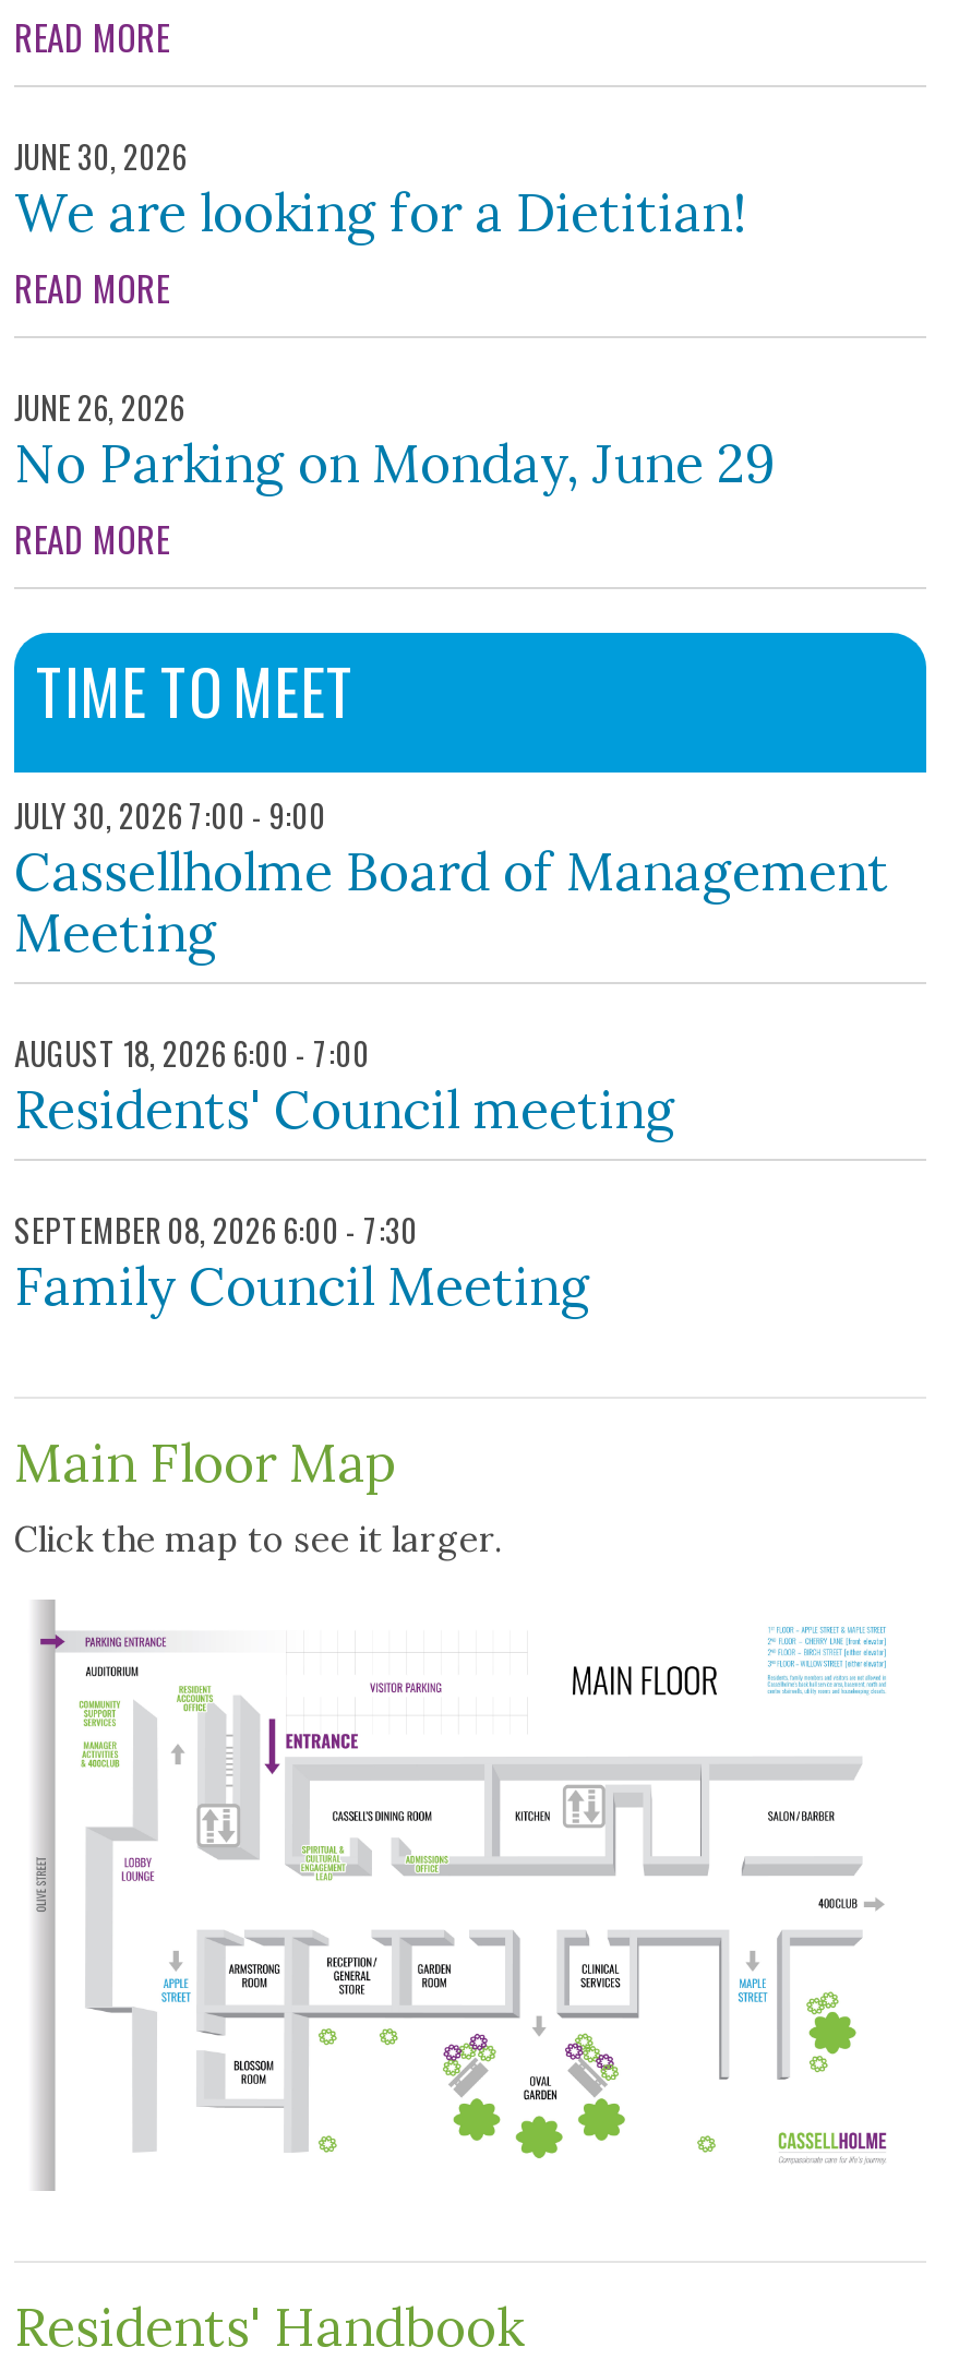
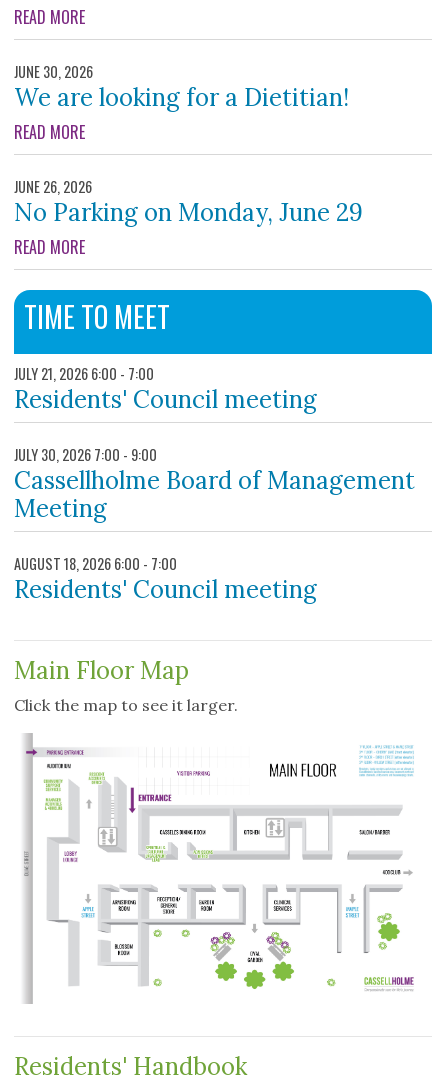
none -> [14,363,317,415] JULY 21, 2026 6:00 - 7:00 | Residents' Council meeting
moved [14,793,889,1144] -> [14,444,415,605]: JULY 30, 2026 7:00 - 9:00 | Cassellholme Board of Management | Meeting | AUGUST 18, 2026 6:00 - 7:00 | Residents' Council meeting
[14,1207,590,1321] SEPTEMBER 08, 2026 6:00 - 7:30 | Family Council Meeting -> none

